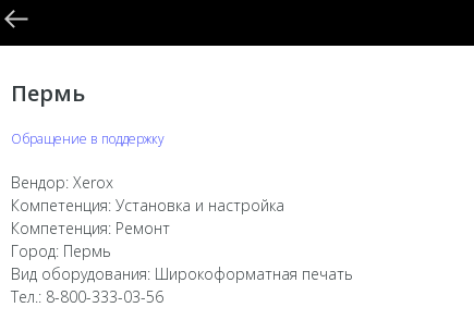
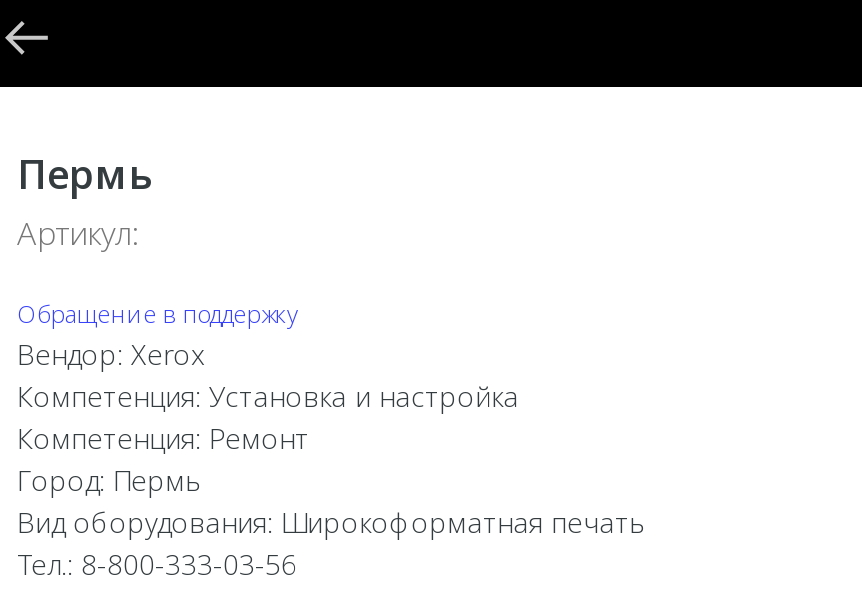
none -> [17,211,137,255] Артикул:
moved [11,130,165,148] -> [17,297,299,331]: Обращение в поддержку

